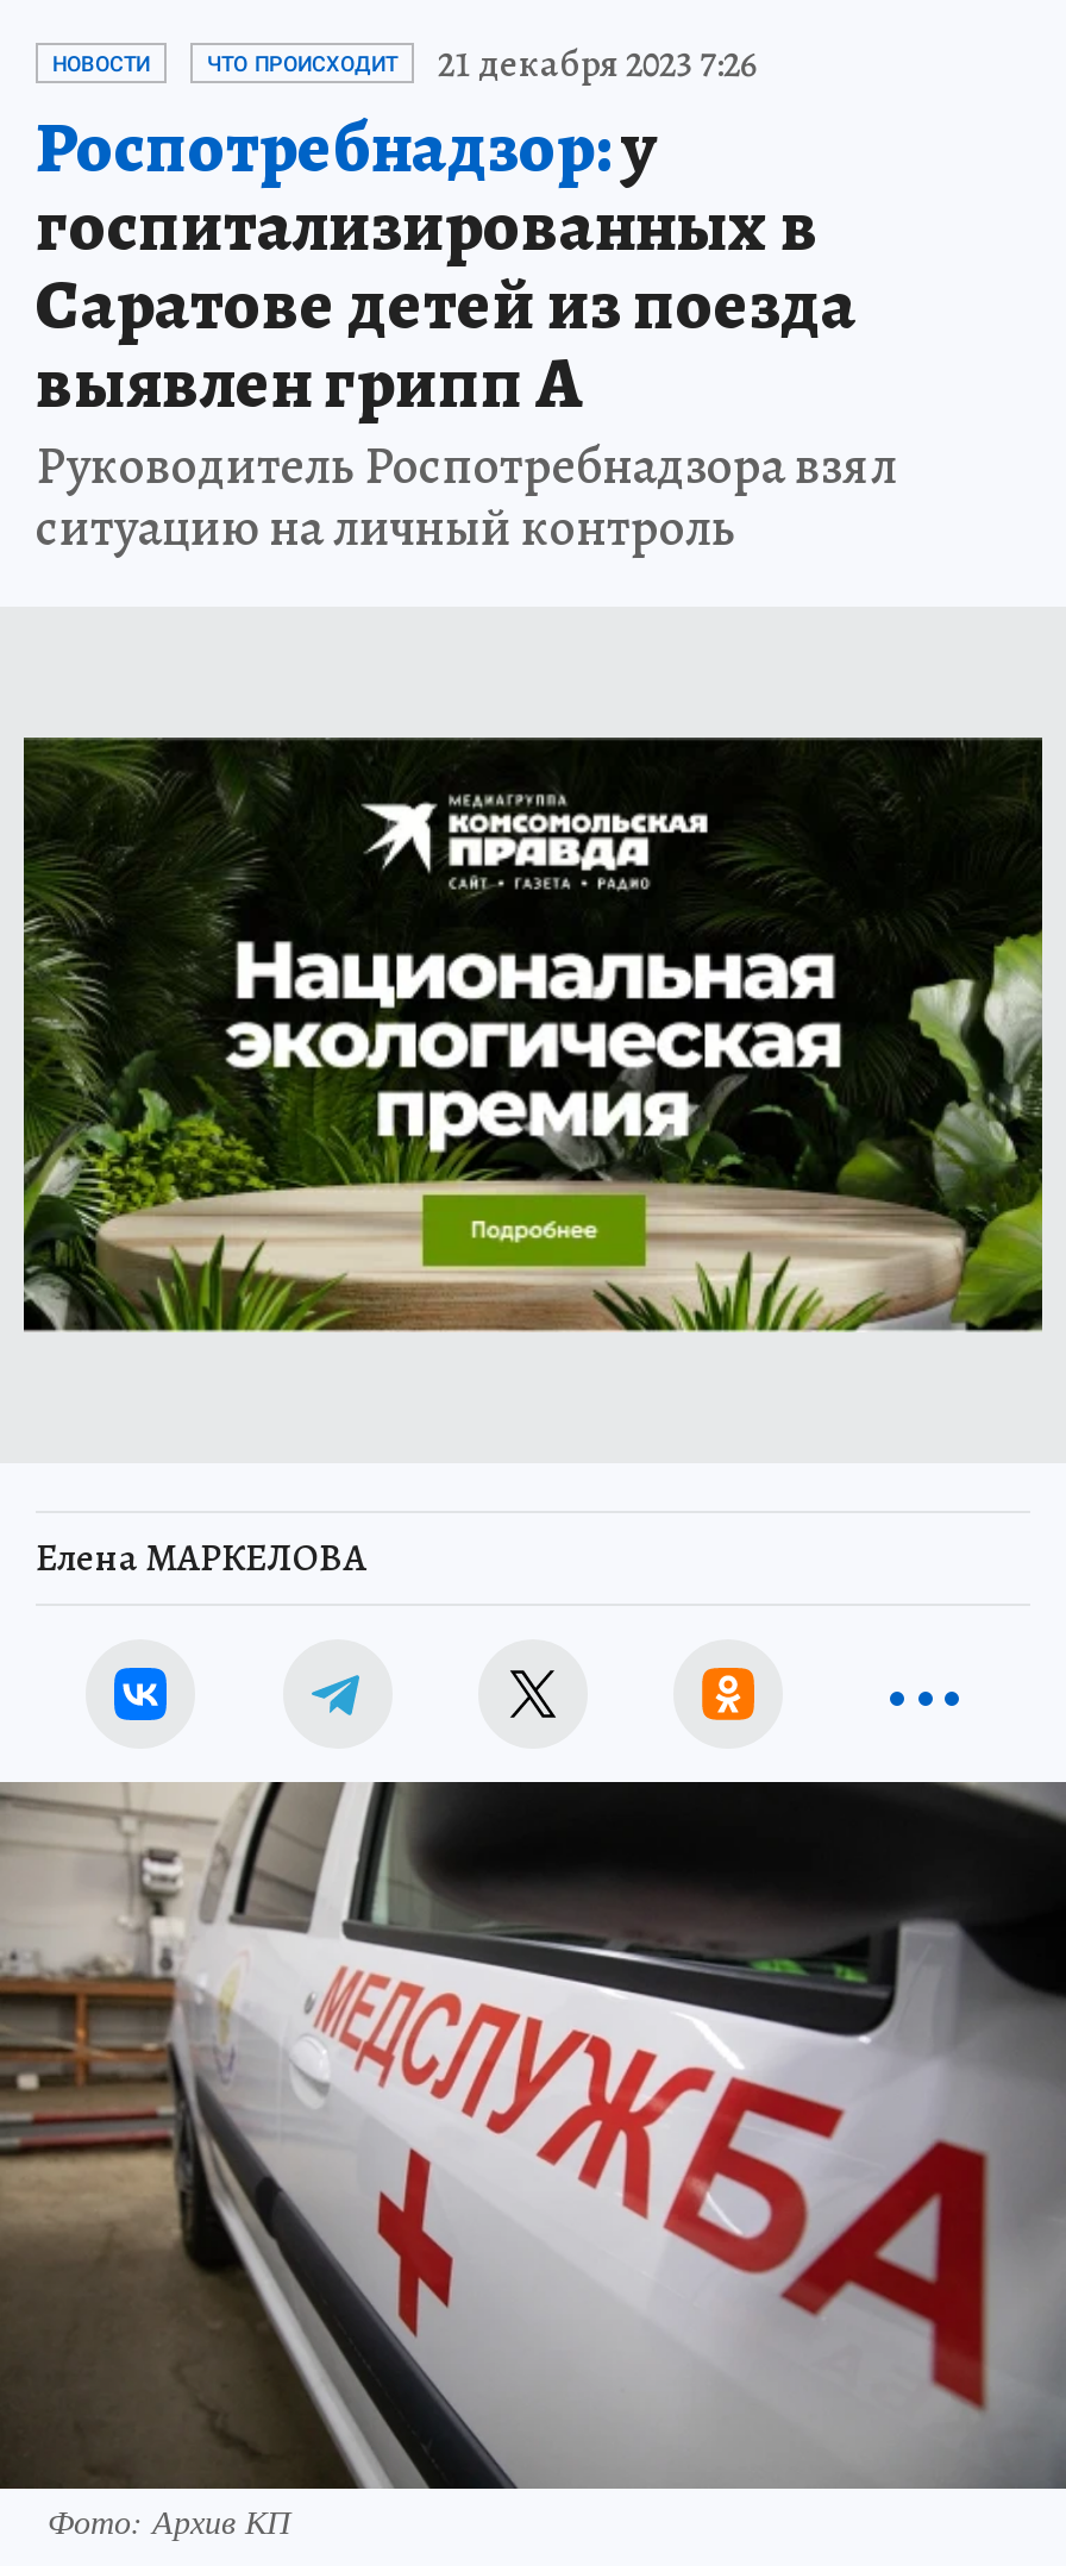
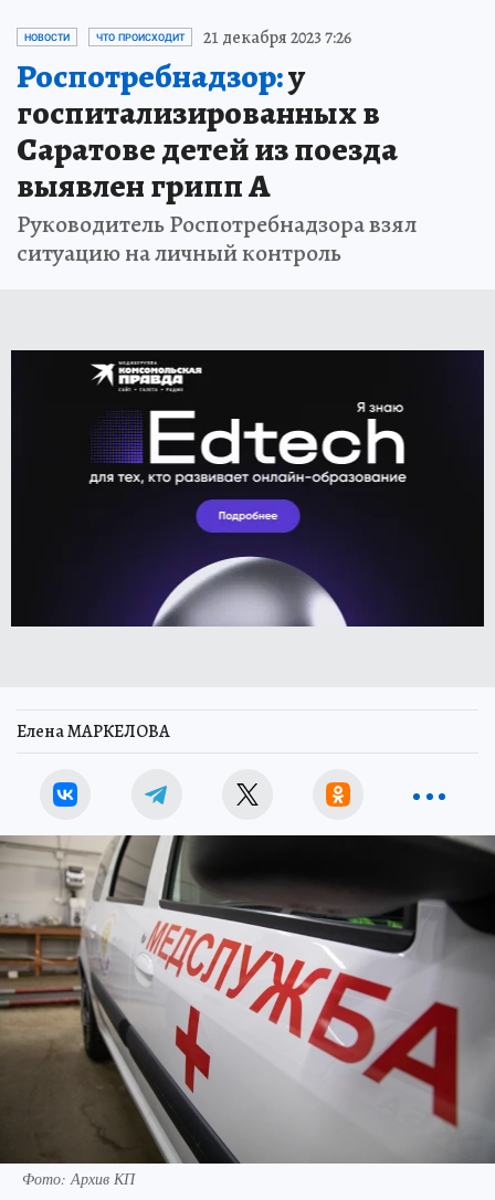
[21,738,1045,1335] [image] -> [10,350,485,628] [image]

